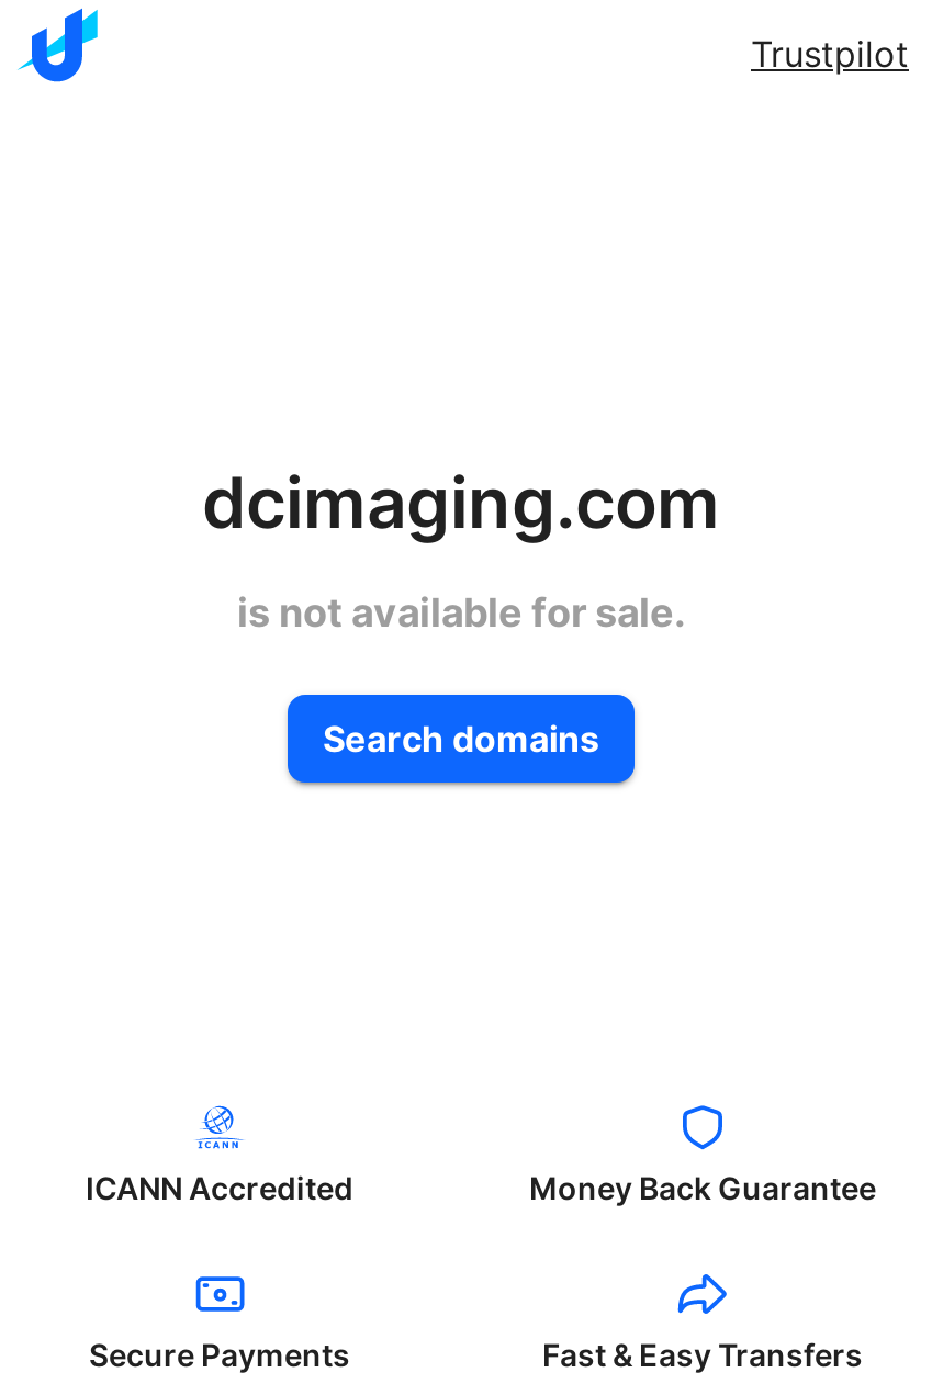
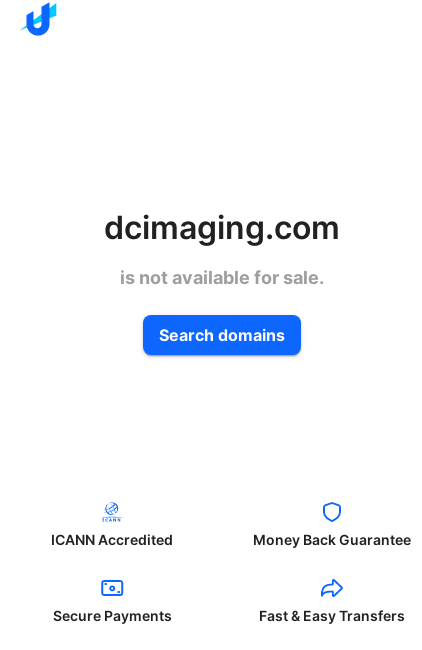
[751,32,909,76] Trustpilot -> none

